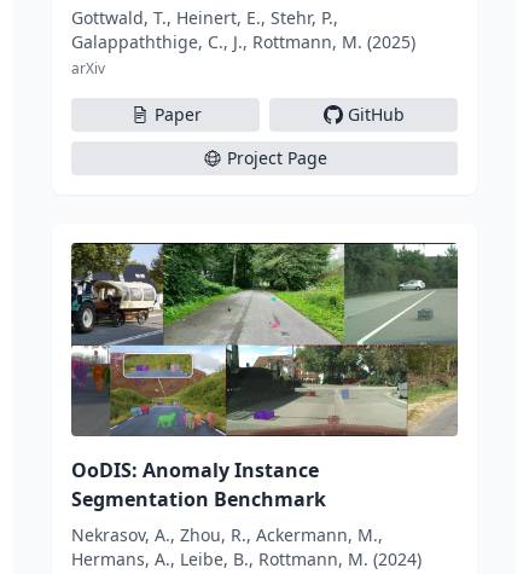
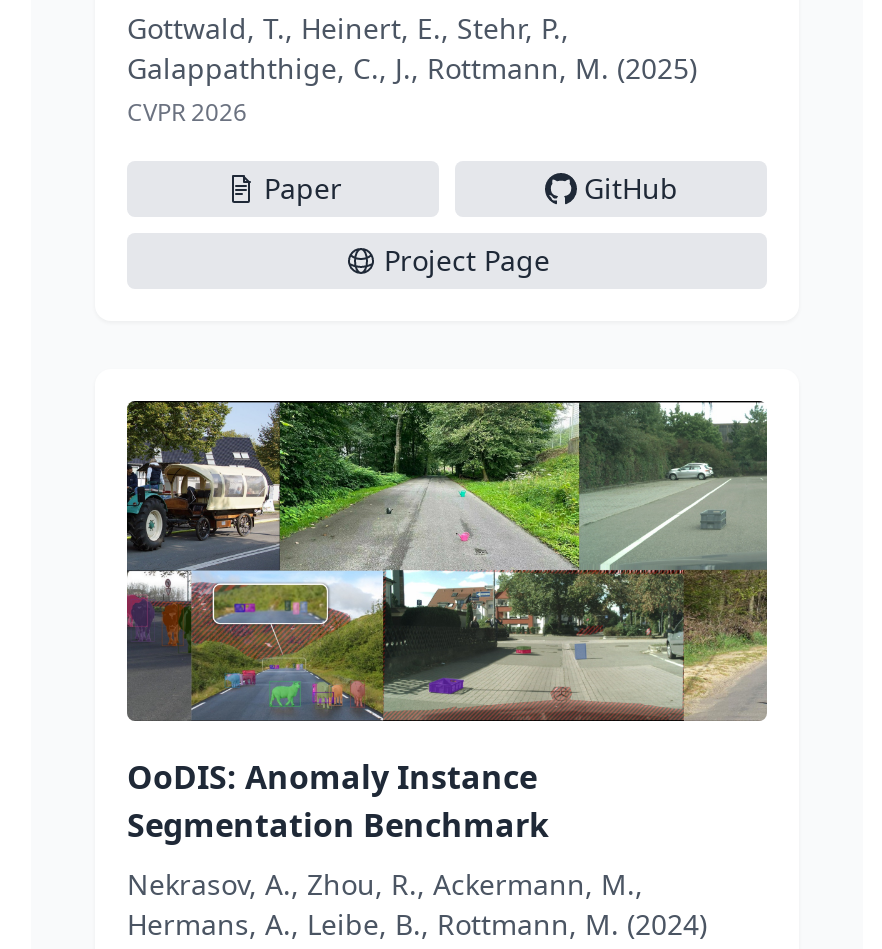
[71,58,105,79] arXiv -> [127,95,247,129] CVPR 2026

